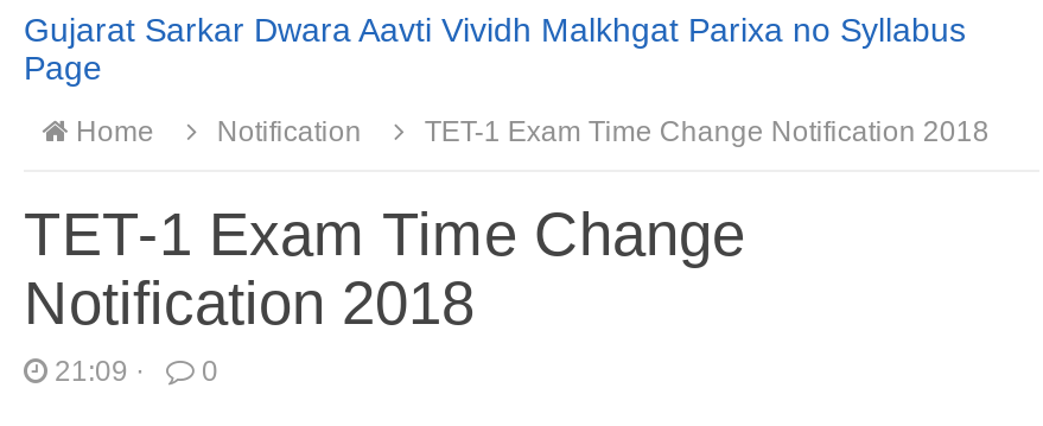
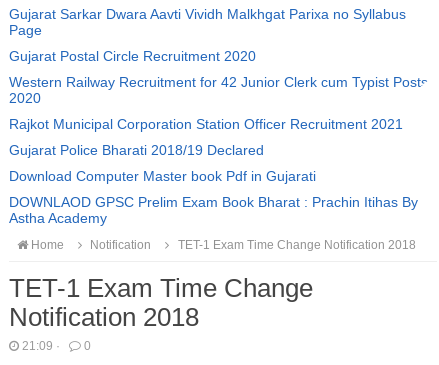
none -> [9,48,428,226] Gujarat Postal Circle Recruitment 2020 | Western Railway Recruitment for 42 Junior Clerk cum Typist Posts | 2020 | Rajkot Municipal Corporation Station Officer Recruitment 2021 | Gujarat Police Bharati 2018/19 Declared | Download Computer Master book Pdf in Gujarati | DOWNLAOD GPSC Prelim Exam Book Bharat : Prachin Itihas By | Astha Academy

